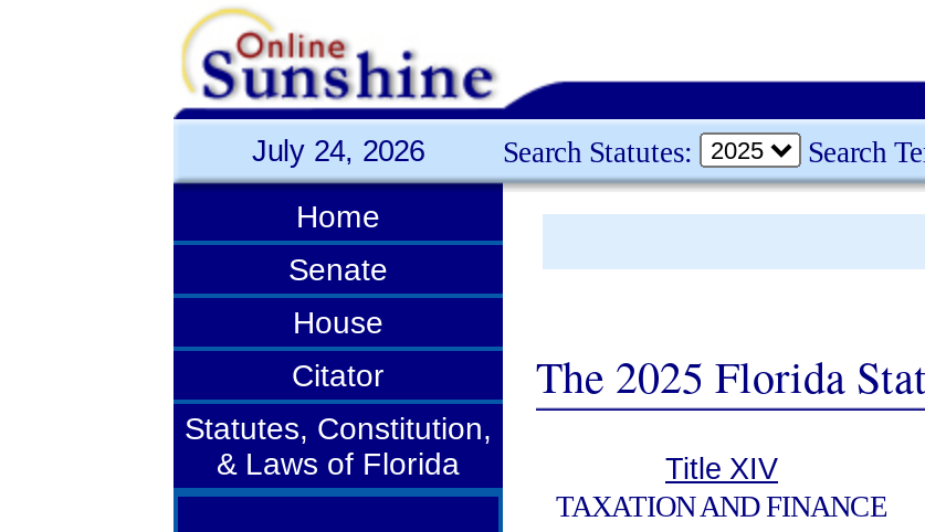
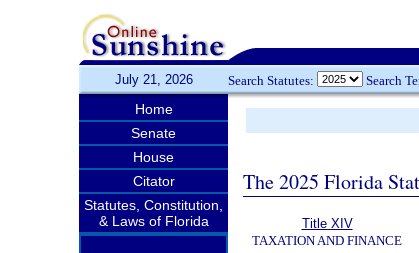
[252,135,424,168] July 24, 2026 -> [114,72,192,87] July 21, 2026

